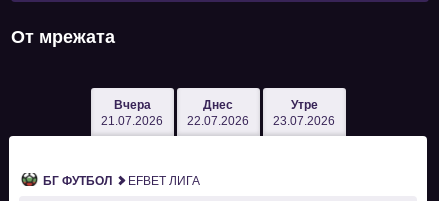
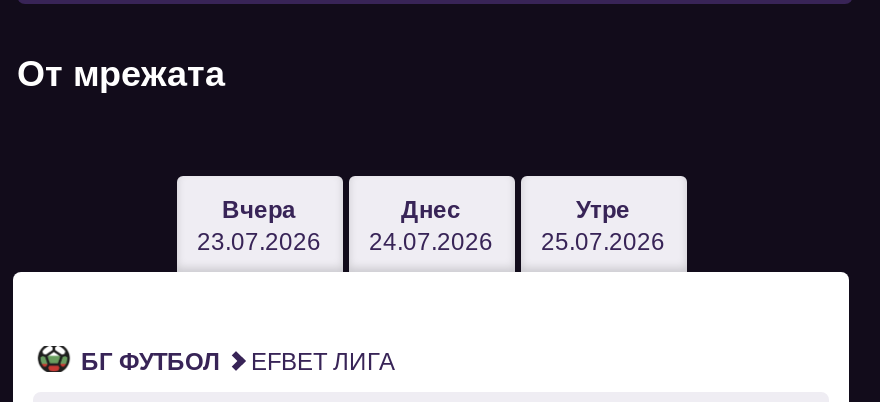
[101,113,163,127] 21.07.2026 -> [197,227,321,255] 23.07.2026
[187,113,249,127] 22.07.2026 -> [369,227,493,255] 24.07.2026
[273,113,335,127] 23.07.2026 -> [541,227,665,255] 25.07.2026

